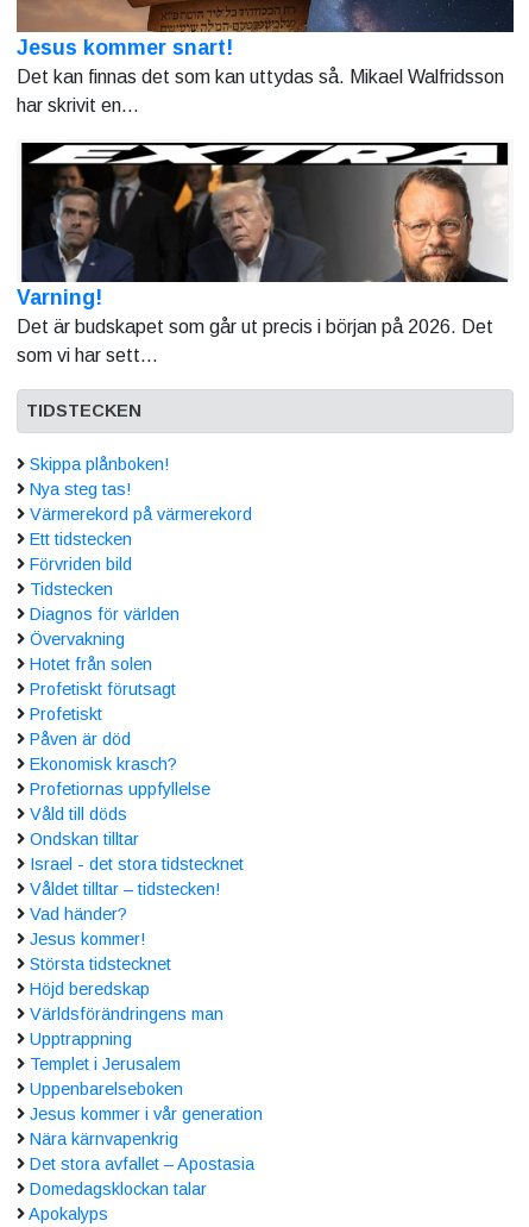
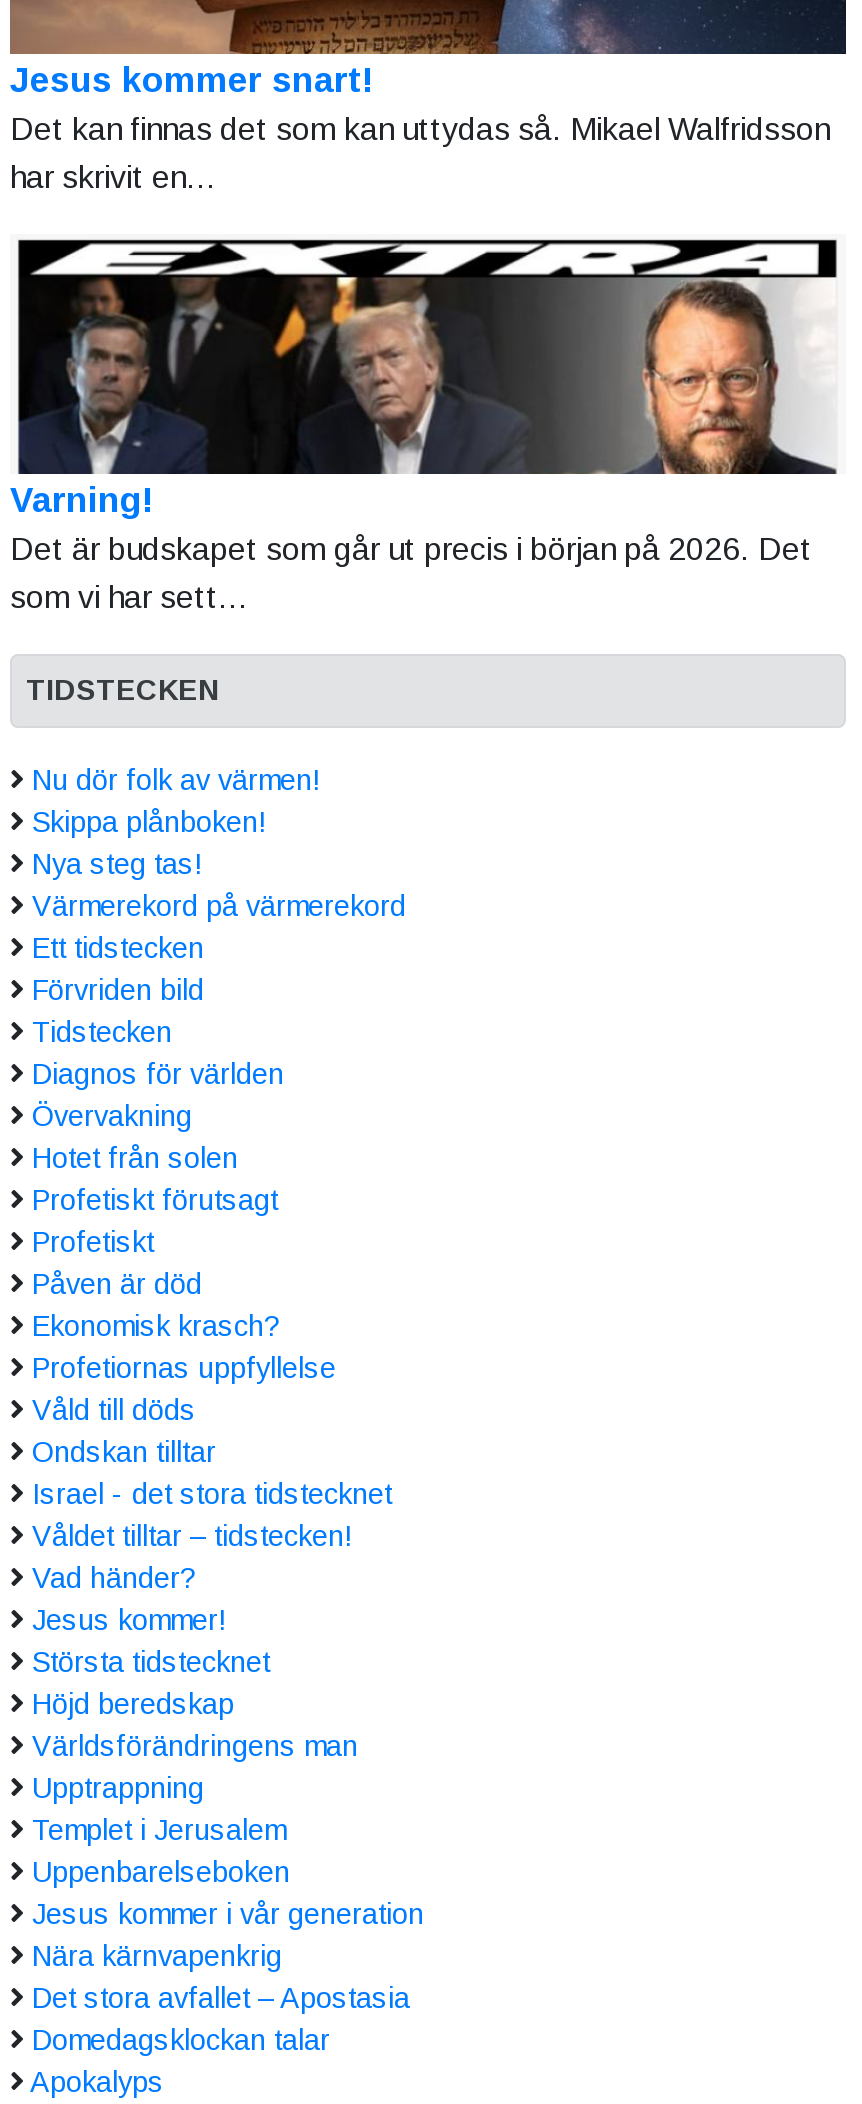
none -> [32,764,320,796] Nu dör folk av värmen!

